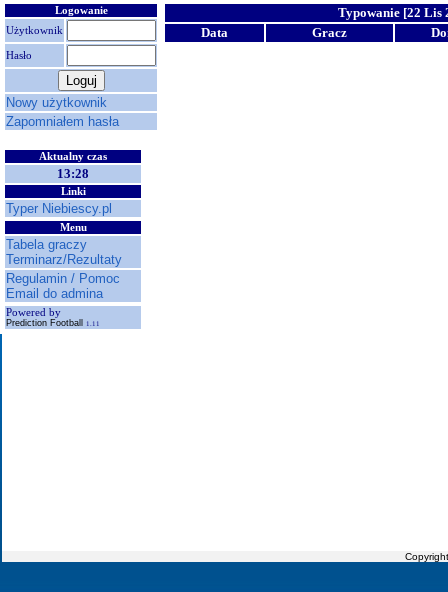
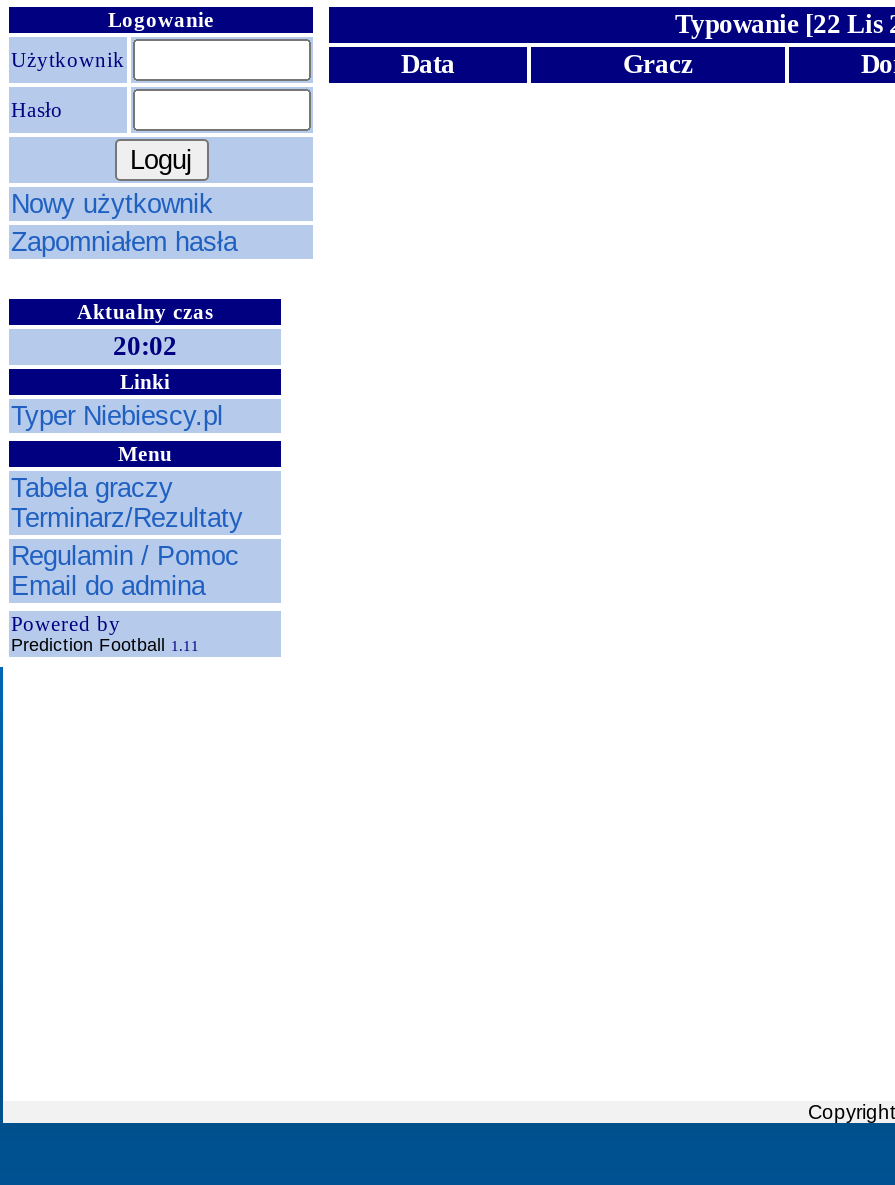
[57,166,89,181] 13:28 -> [113,331,177,361] 20:02

